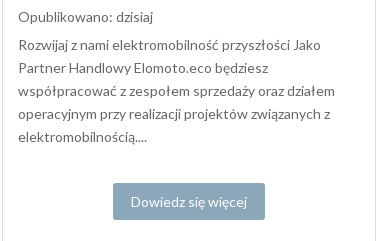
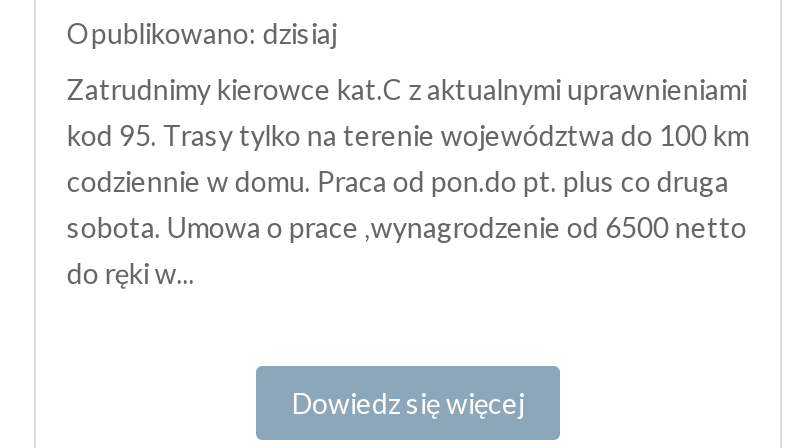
[18,36,335,145] Rozwijaj z nami elektromobilność przyszłości Jako | Partner Handlowy Elomoto.eco będziesz | współpracować z zespołem sprzedaży oraz działem | operacyjnym przy realizacji projektów związanych z | elektromobilnością.... -> [67,73,749,291] Zatrudnimy kierowce kat.C z aktualnymi uprawnieniami | kod 95. Trasy tylko na terenie województwa do 100 km | codziennie w domu. Praca od pon.do pt. plus co druga | sobota. Umowa o prace ,wynagrodzenie od 6500 netto | do ręki w...

